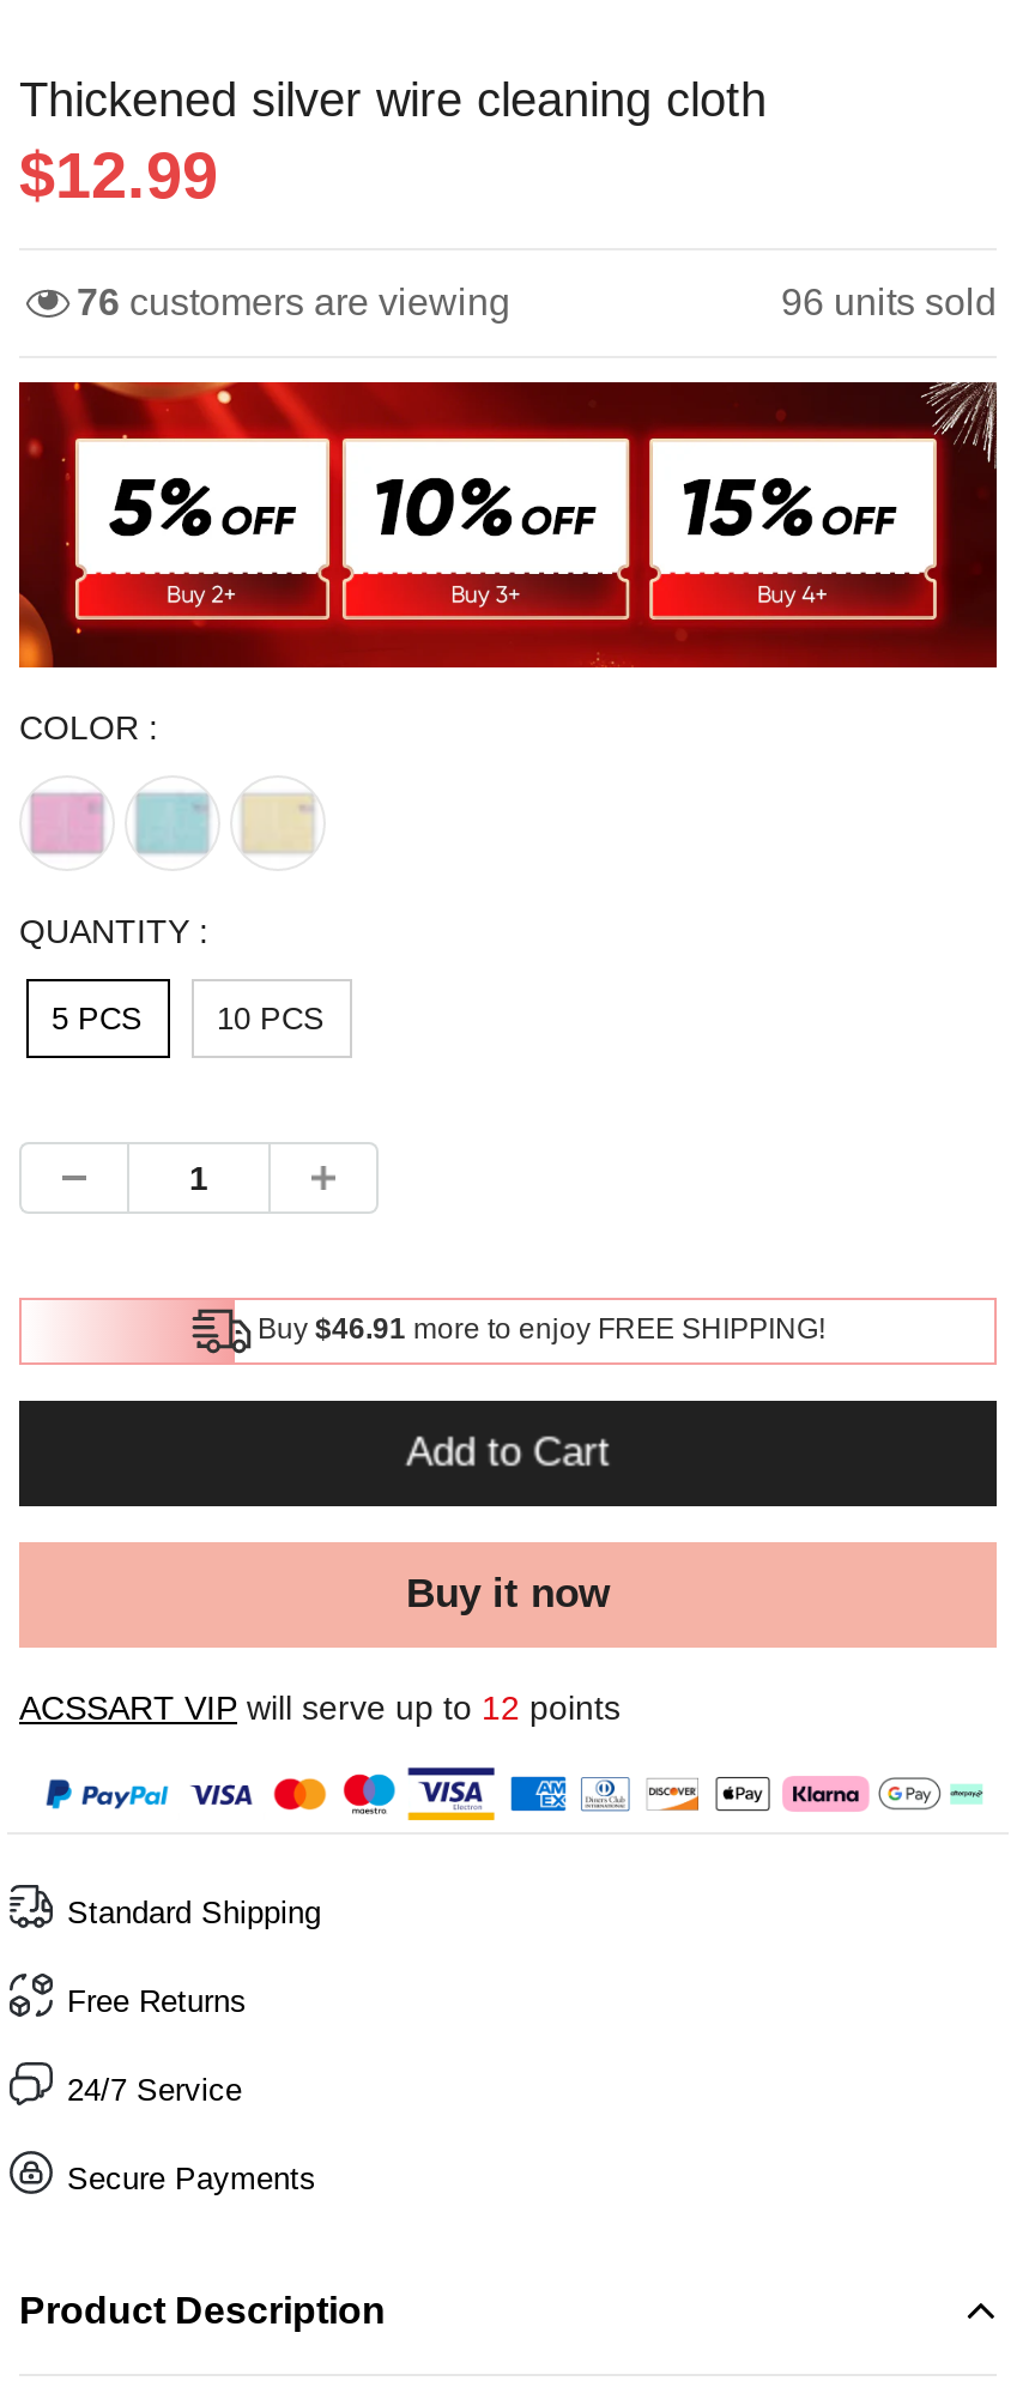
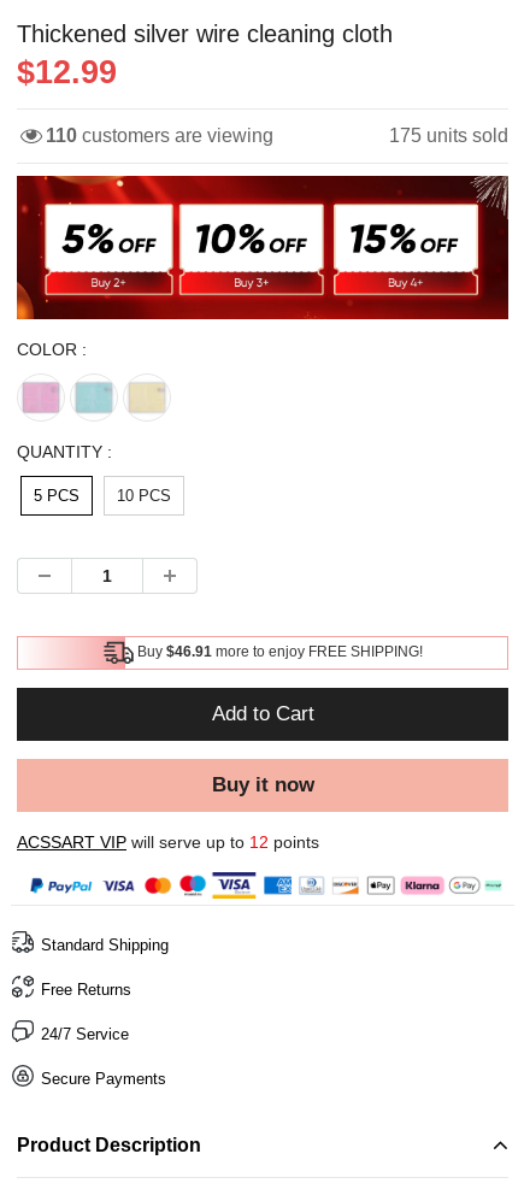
[77,280,510,321] 76 customers are viewing -> [46,125,273,145] 110 customers are viewing
[781,280,997,321] 96 units sold -> [389,125,508,145] 175 units sold

